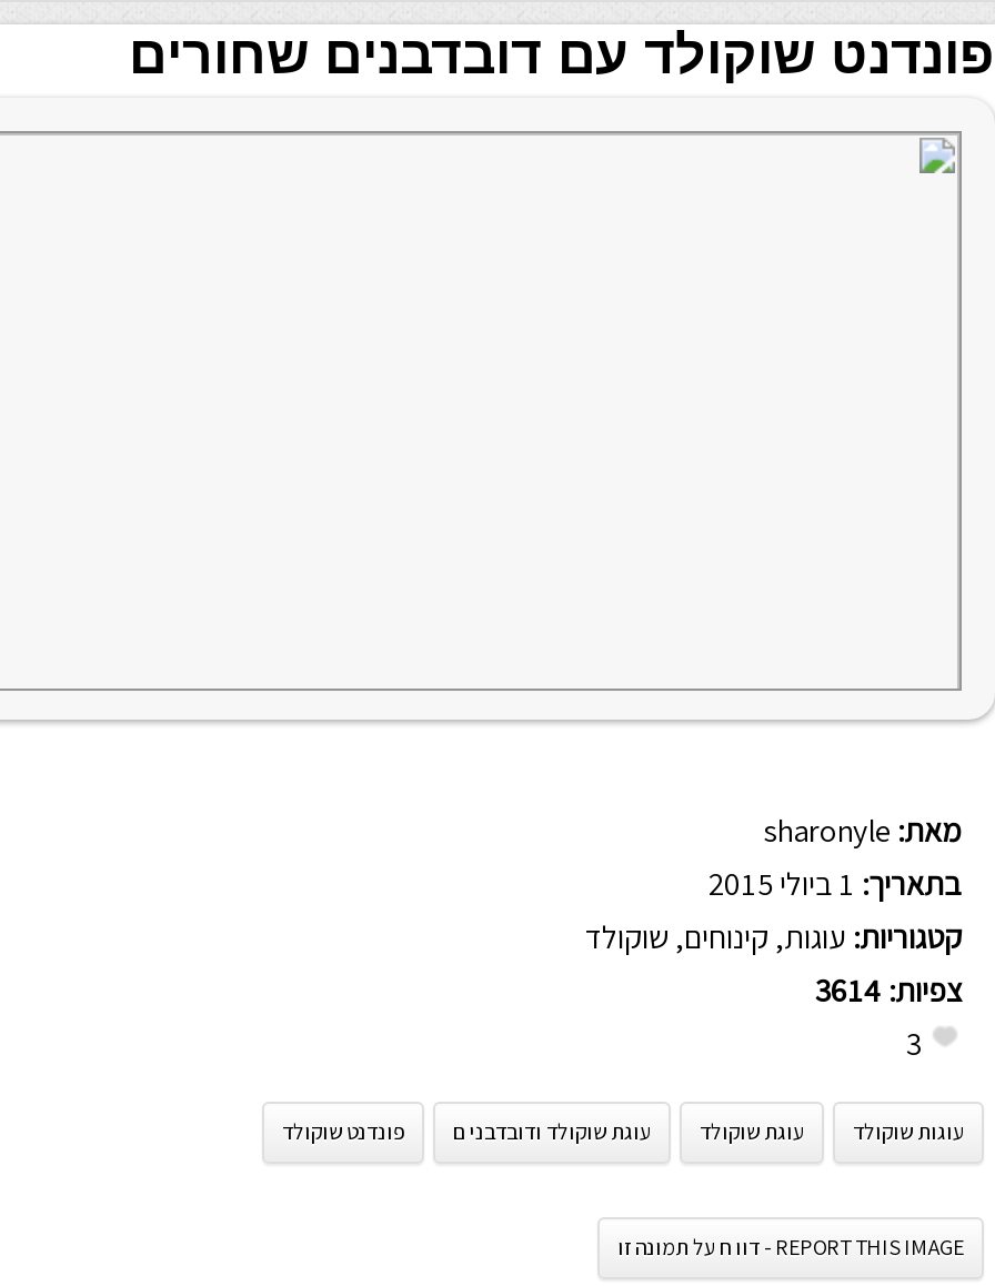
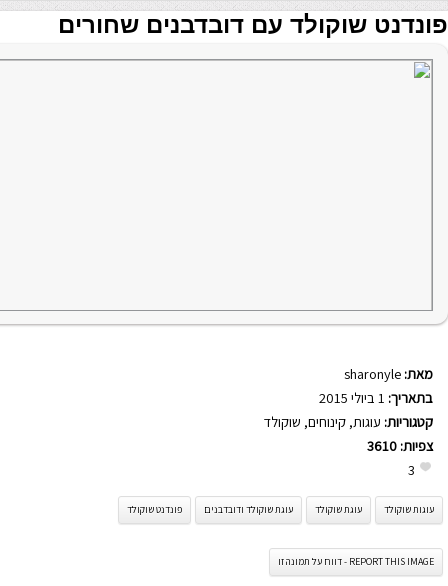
[815,968,962,1011] צפיות: 3614 -> [367,436,433,455] צפיות: 3610

